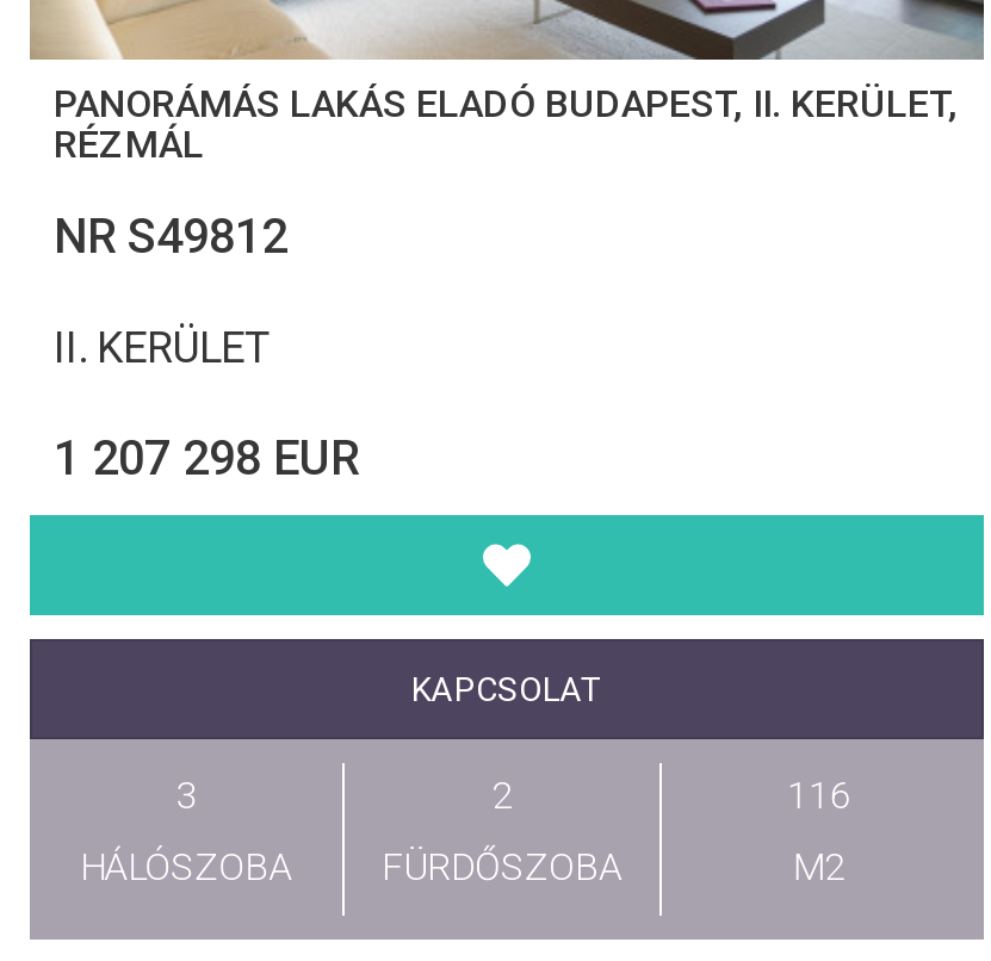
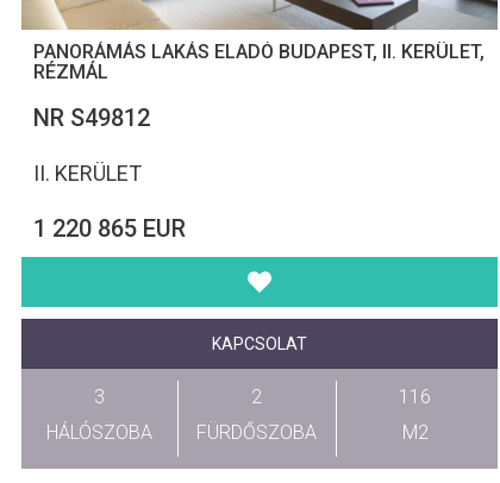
[54,428,359,485] 1 207 298 EUR -> [33,214,186,242] 1 220 865 EUR

